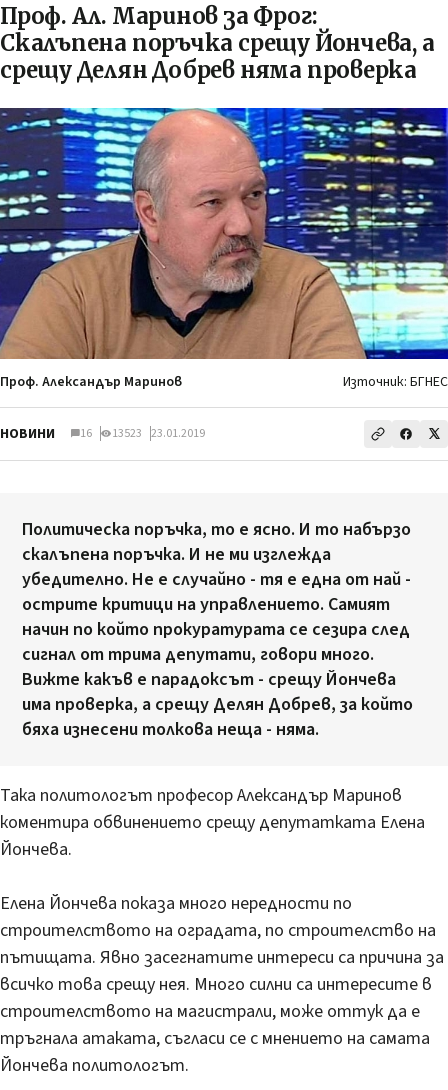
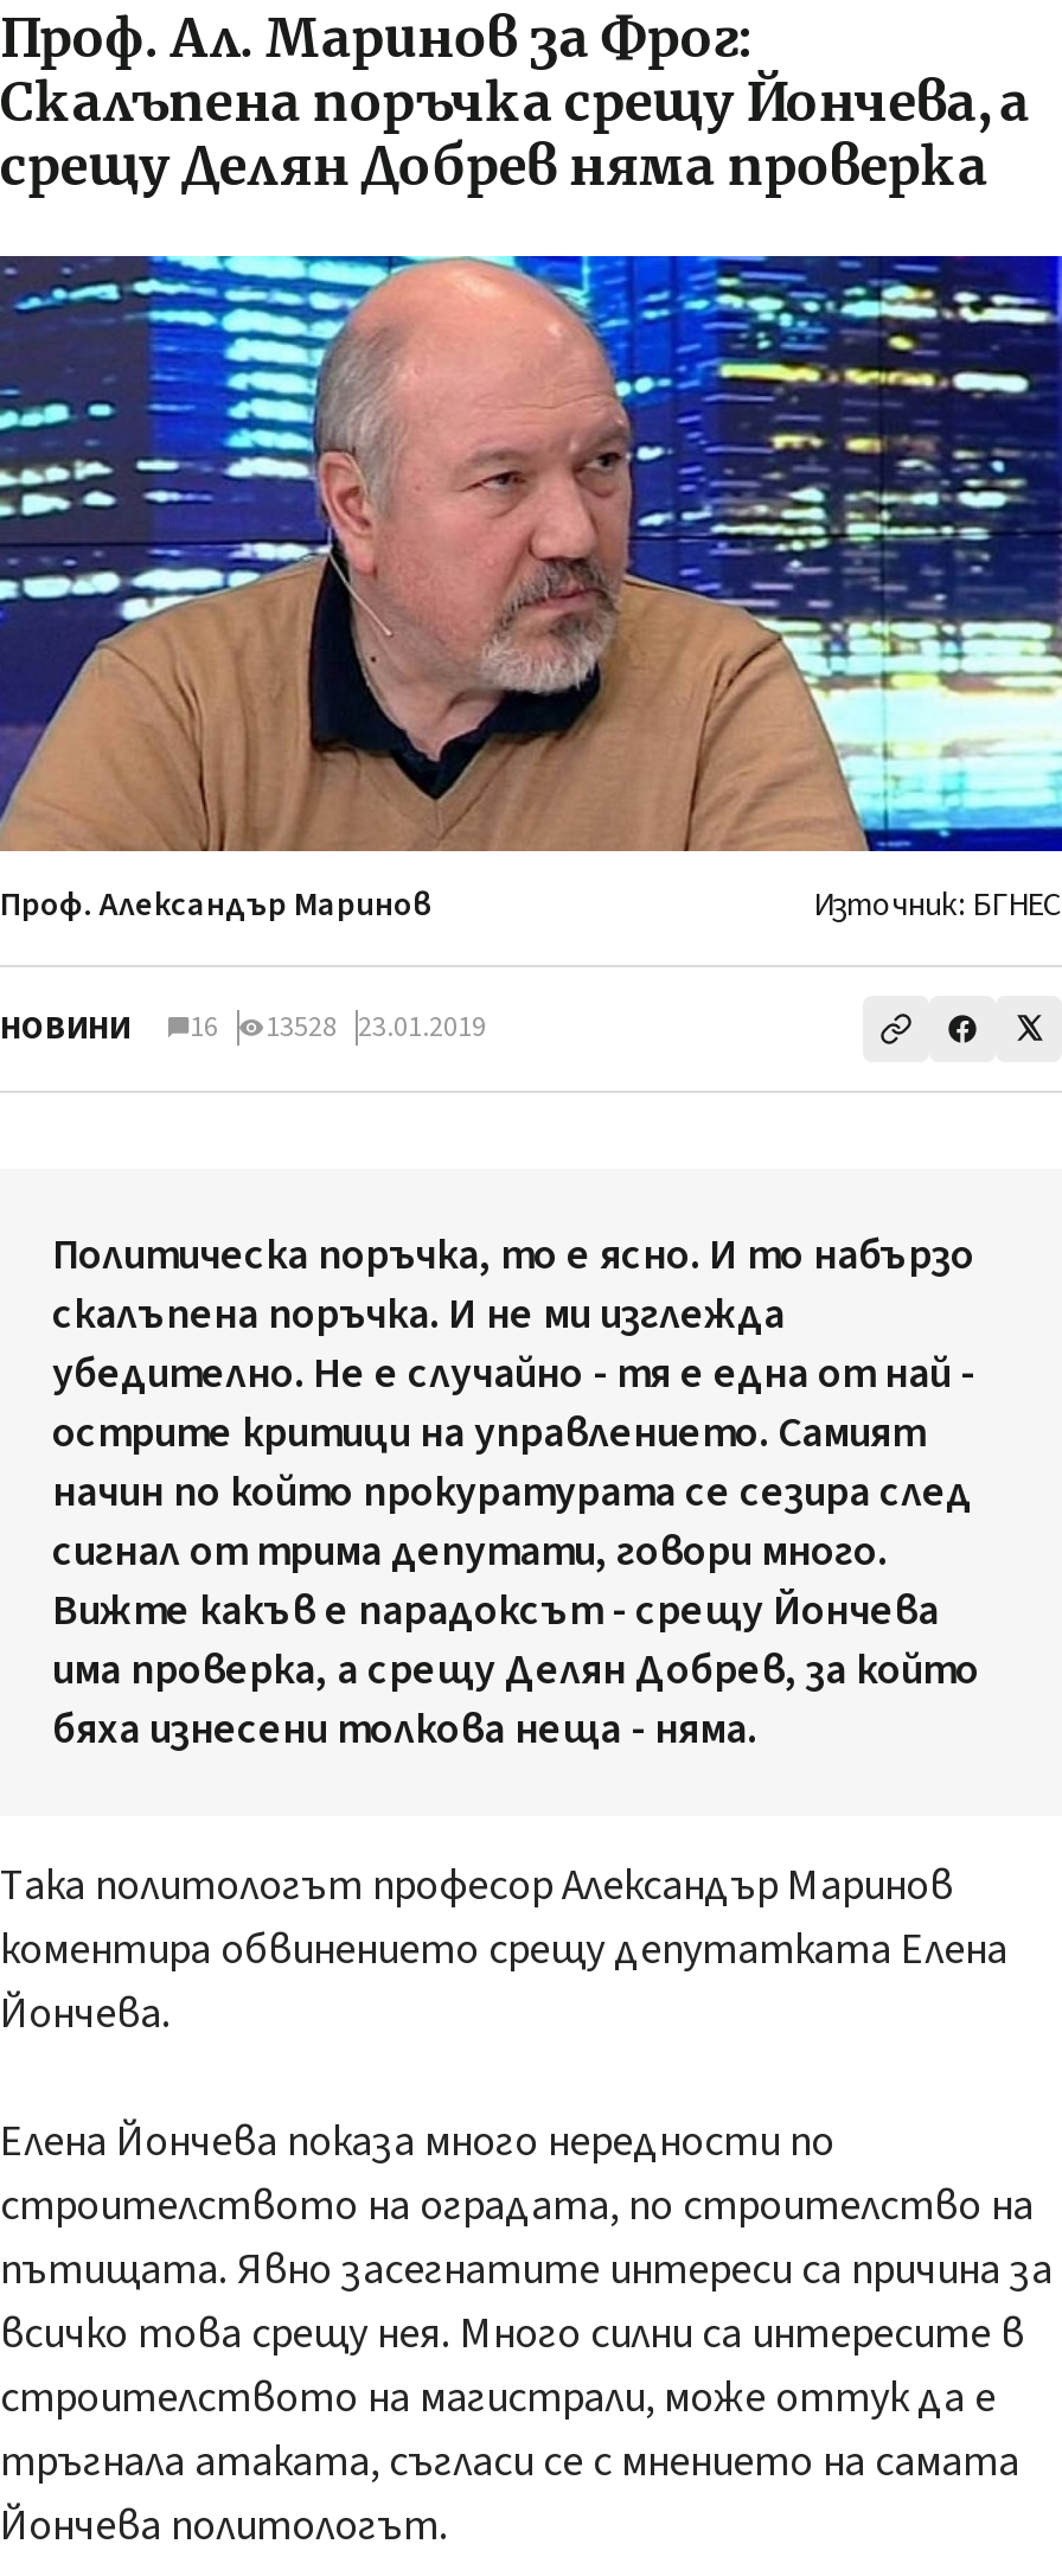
[0,424,205,444] НОВИНИ 16 13523 23.01.2019 -> [0,1005,486,1052] НОВИНИ 16 13528 23.01.2019

